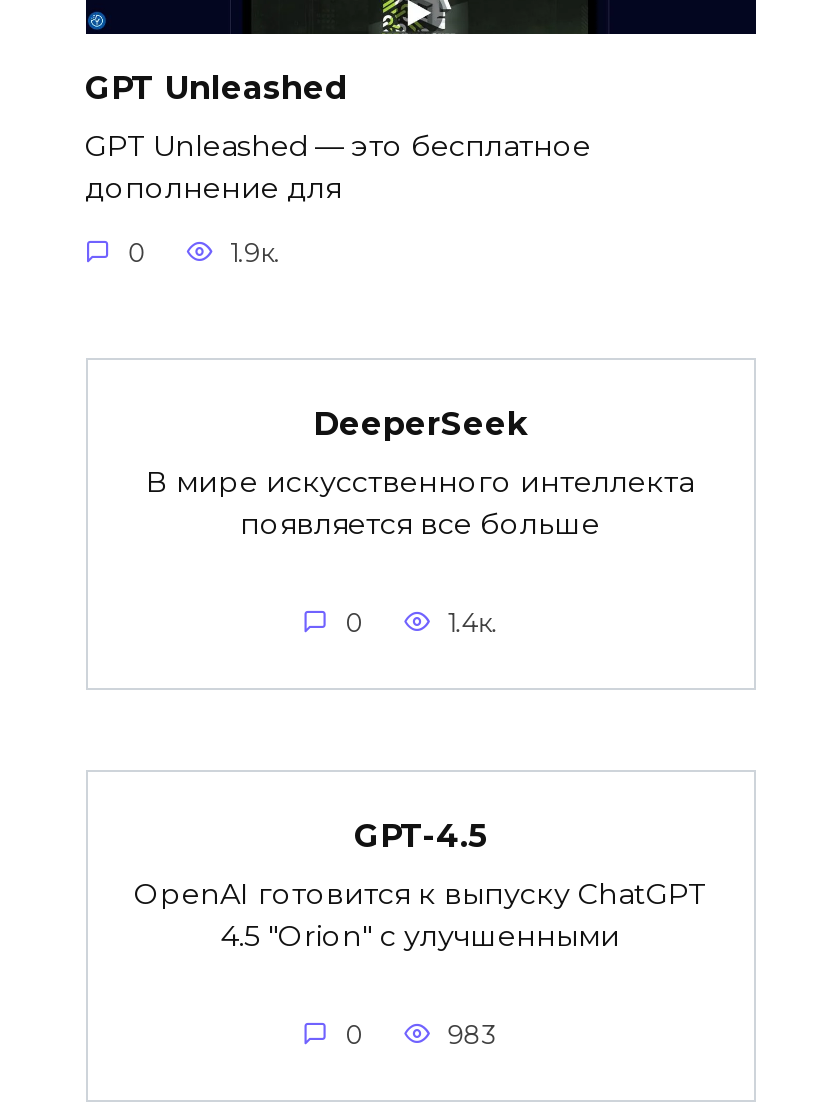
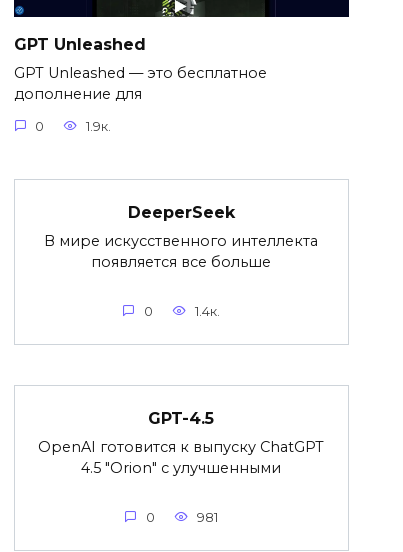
[448,1019,498,1049] 983 -> [197,510,218,525] 981

